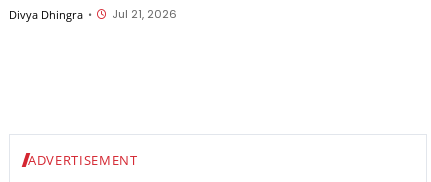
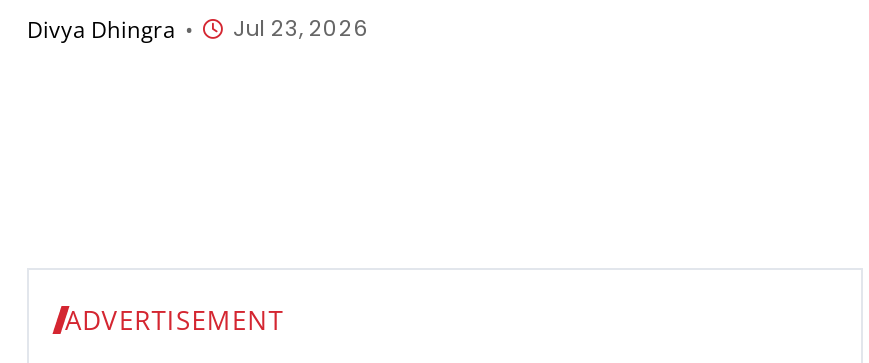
[9,6,177,22] Divya Dhingra • Jul 21, 2026 -> [27,11,369,43] Divya Dhingra • Jul 23, 2026

